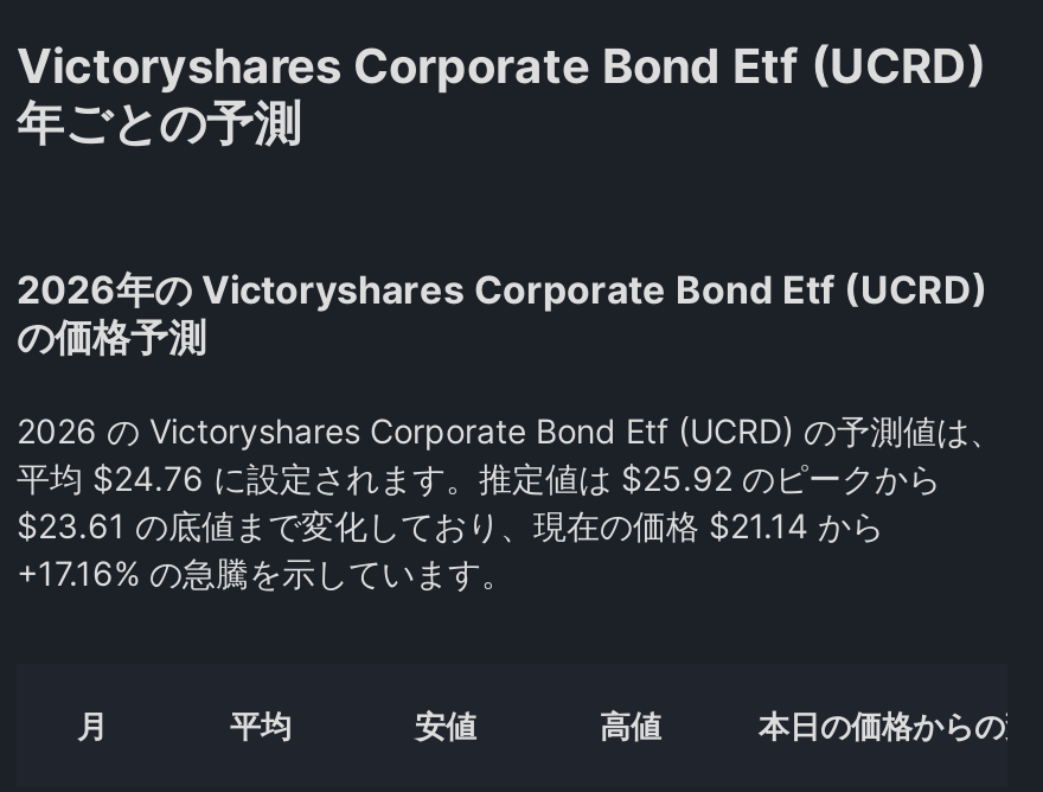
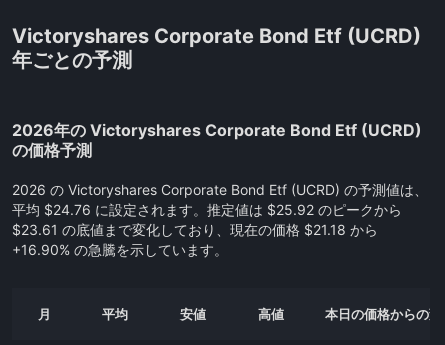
[17,504,884,544] $23.61 の底値まで変化しており、現在の価格 $21.14 から -> [12,220,378,237] $23.61 の底値まで変化しており、現在の価格 $21.18 から
[17,551,514,592] +17.16% の急騰を示しています。 -> [12,240,228,257] +16.90% の急騰を示しています。

